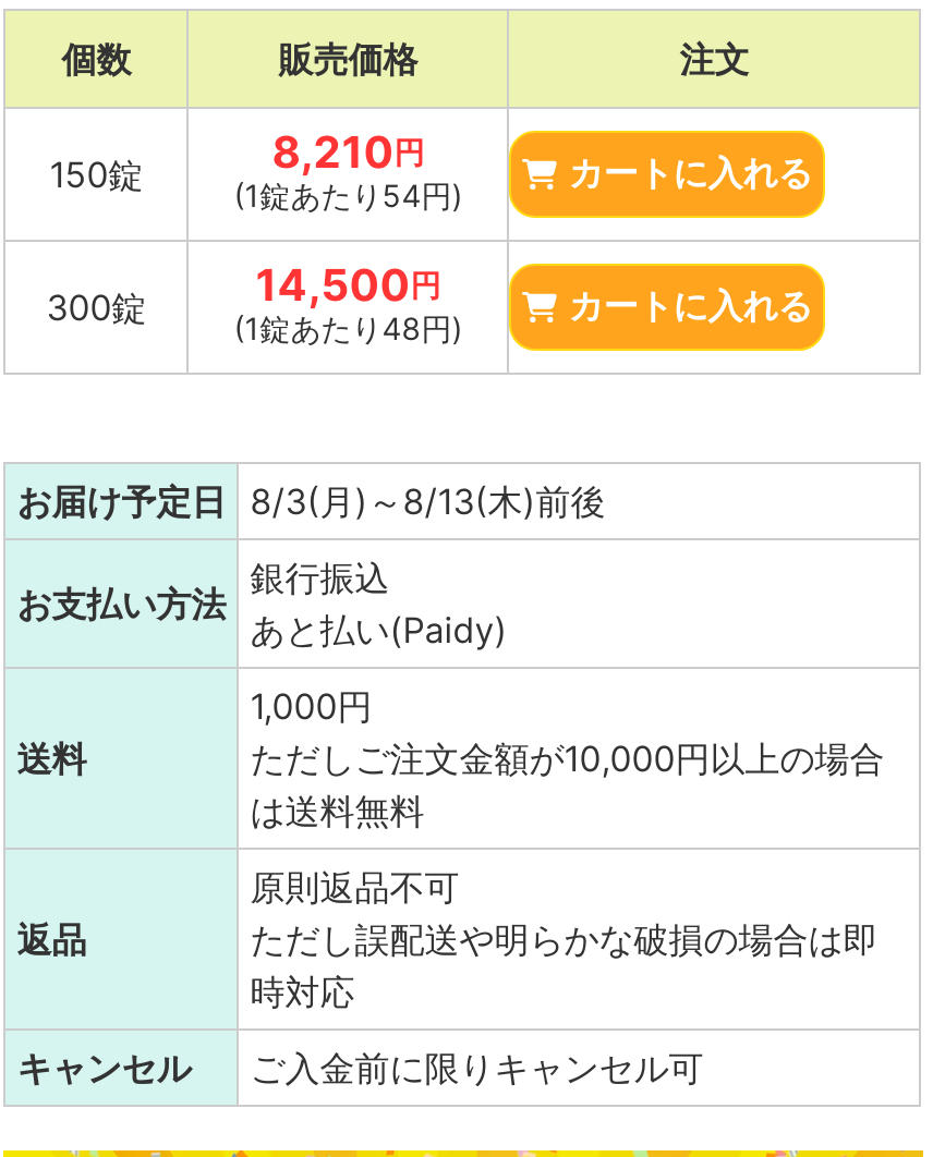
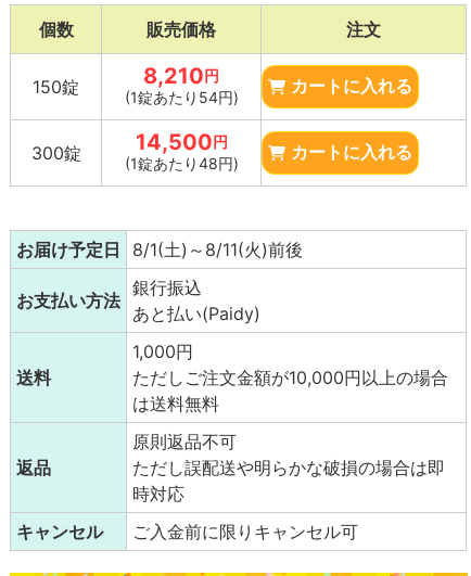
[17,479,605,523] お届け予定日 8/3(月)～8/13(木)前後 -> [16,239,303,260] お届け予定日 8/1(土)～8/11(火)前後

